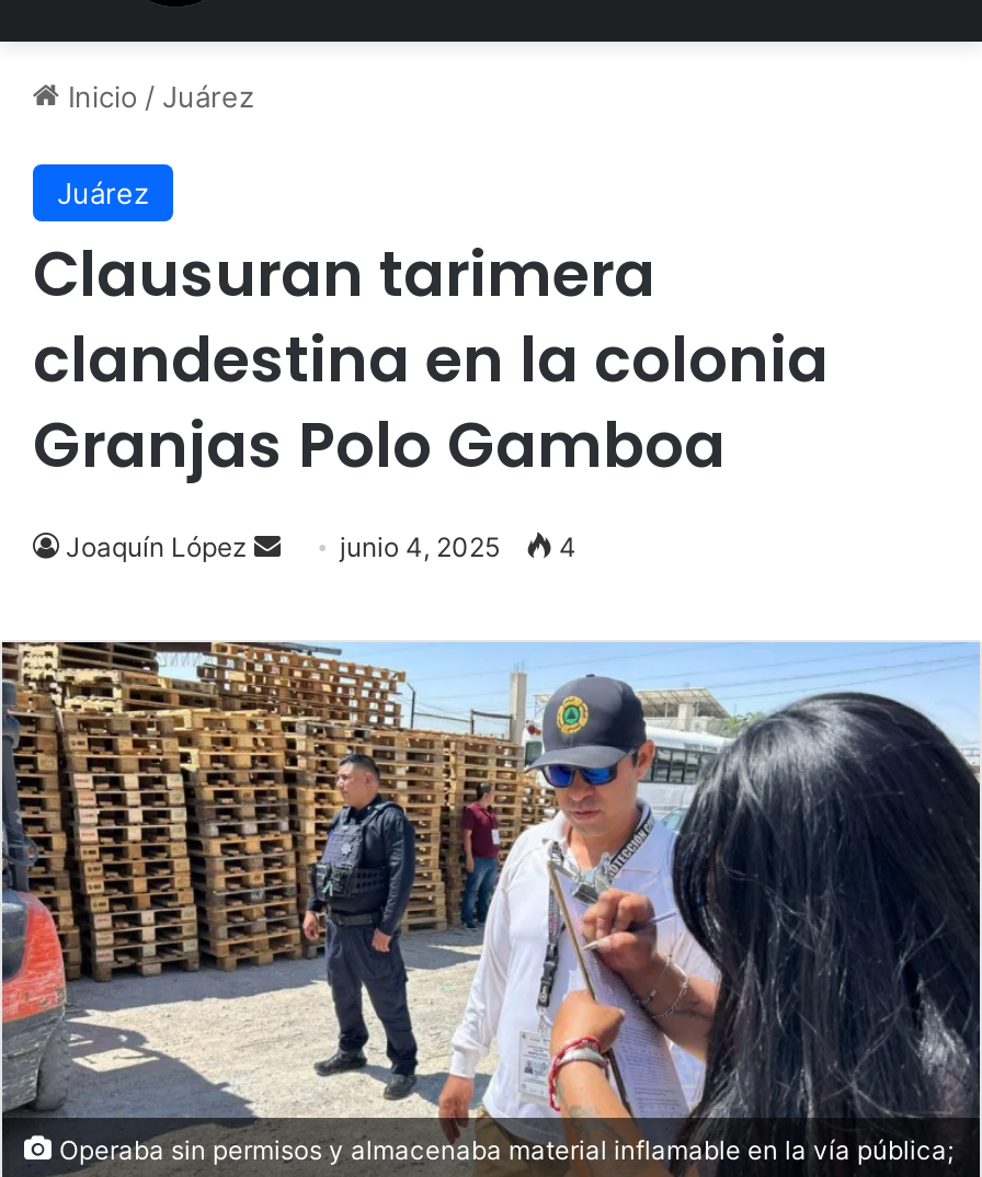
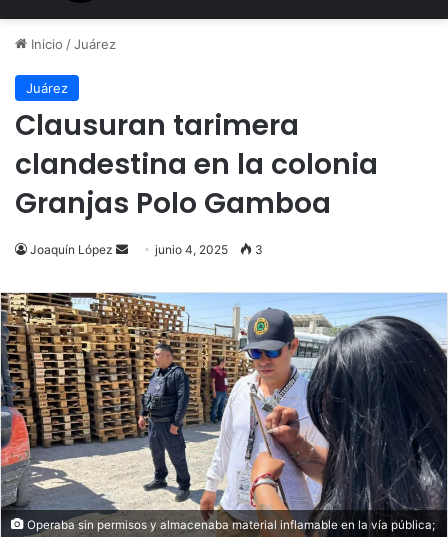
[552,530,576,563] 4 -> [252,242,263,257] 3

